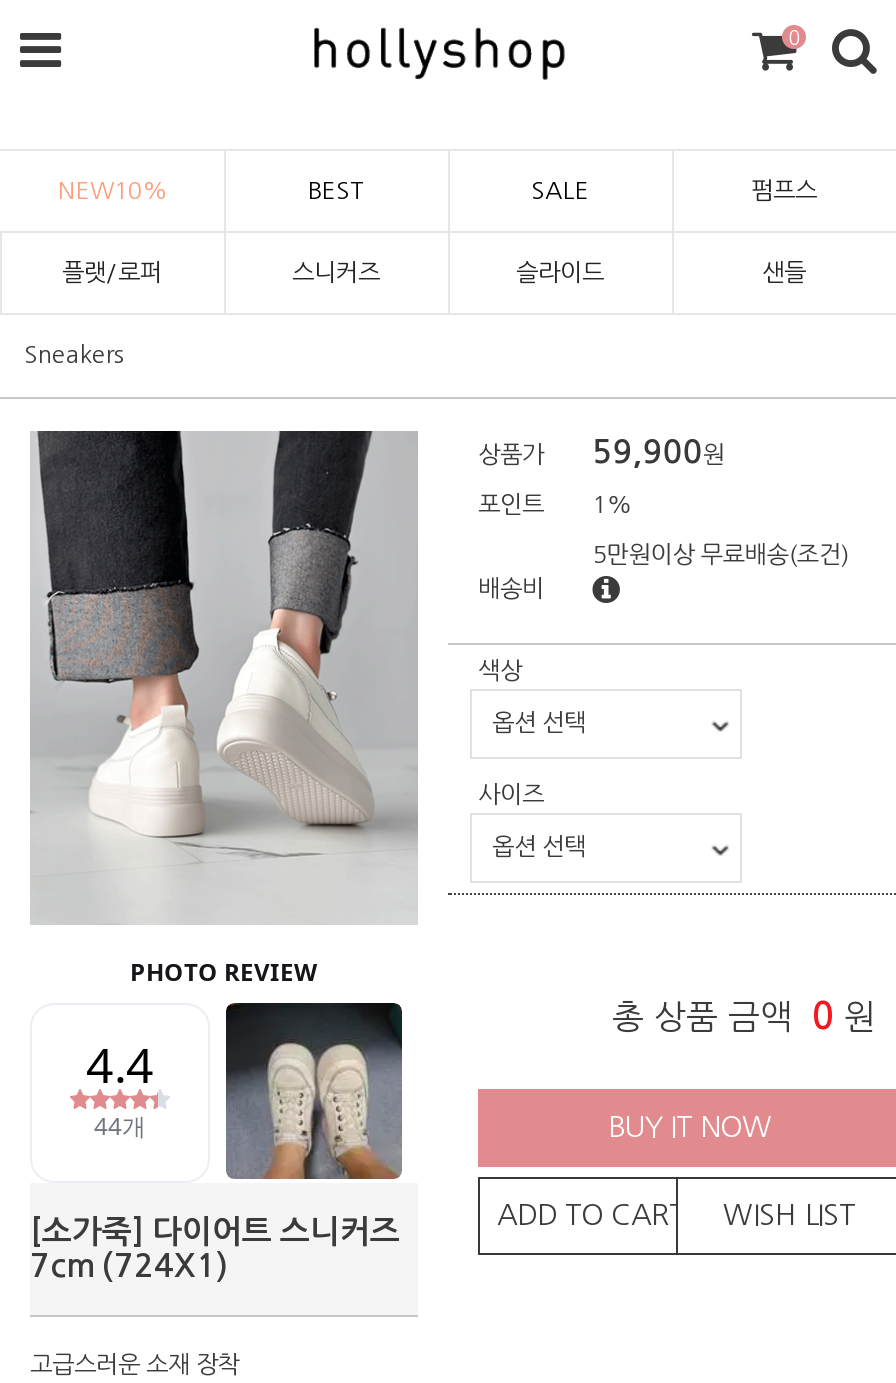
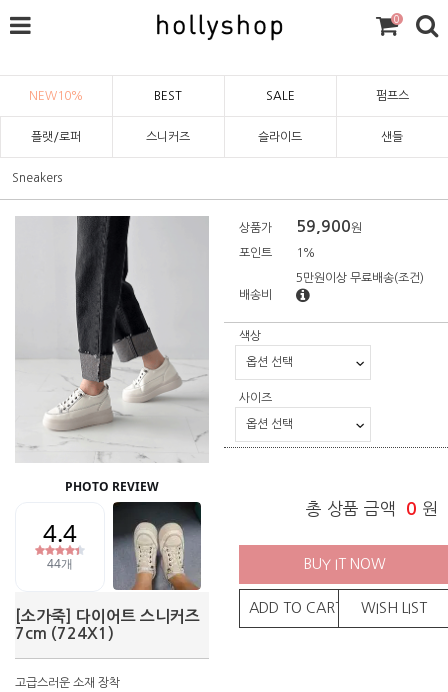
[32,429,416,863] [image] -> [17,215,207,441] [image]

